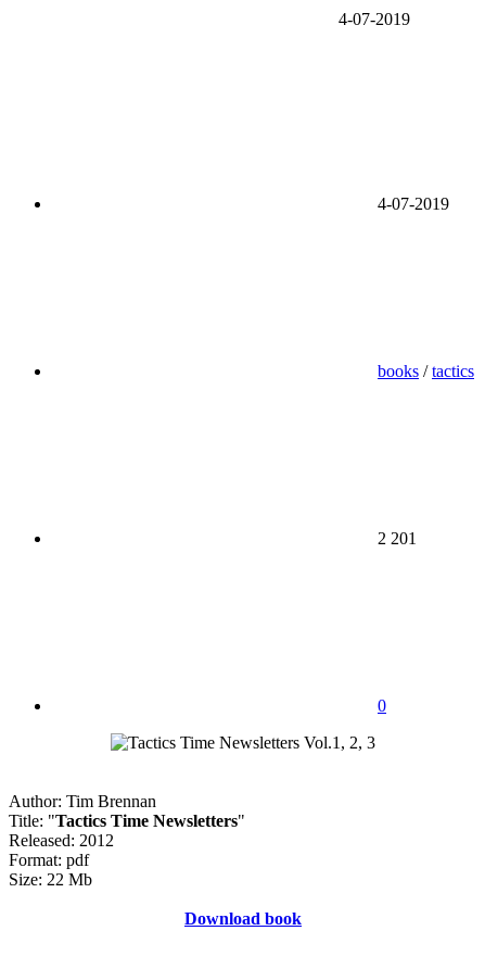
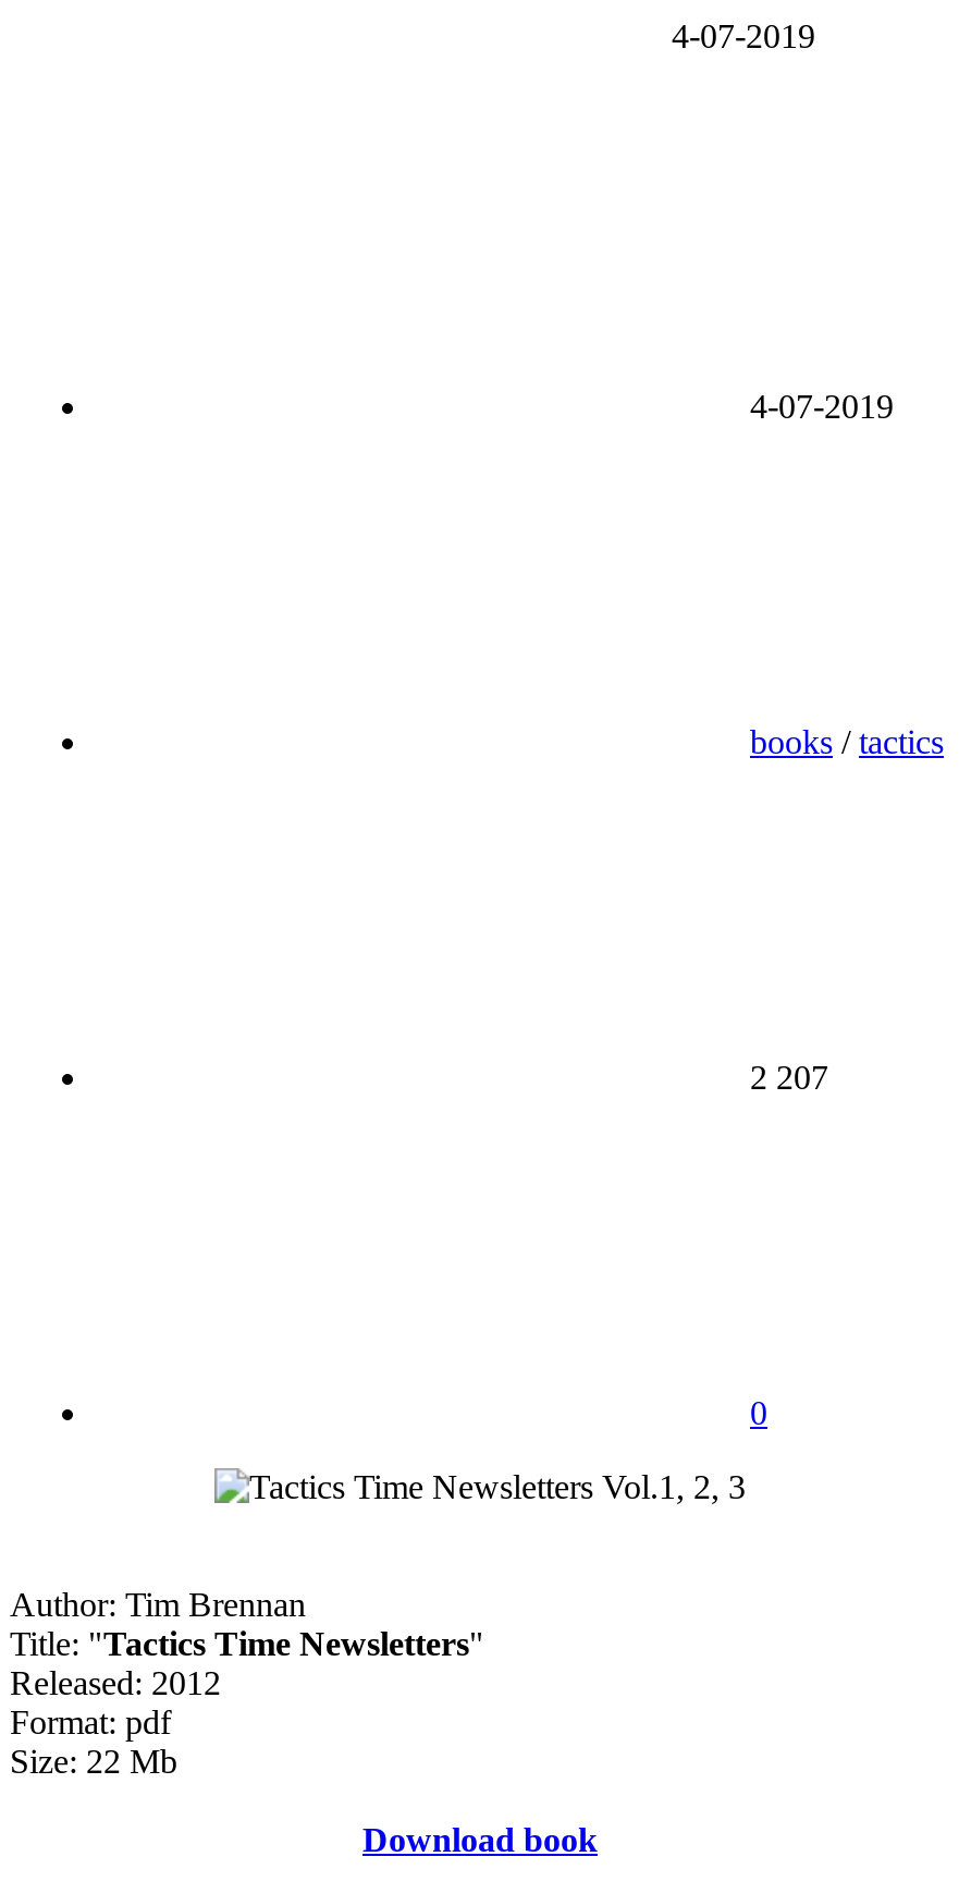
[378,529,417,547] 2 201 -> [750,1058,828,1095] 2 207

